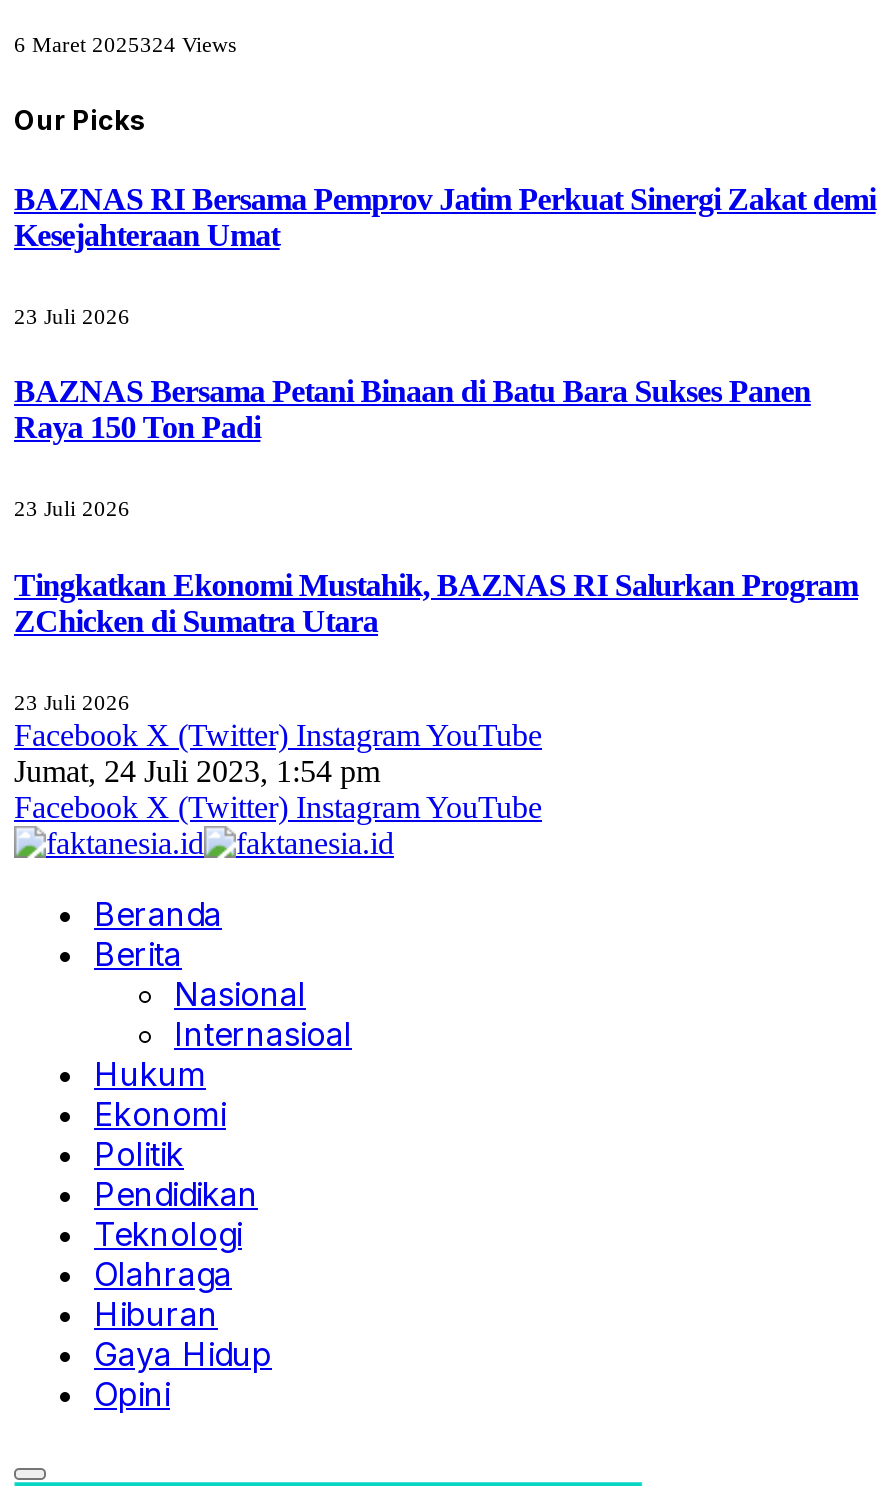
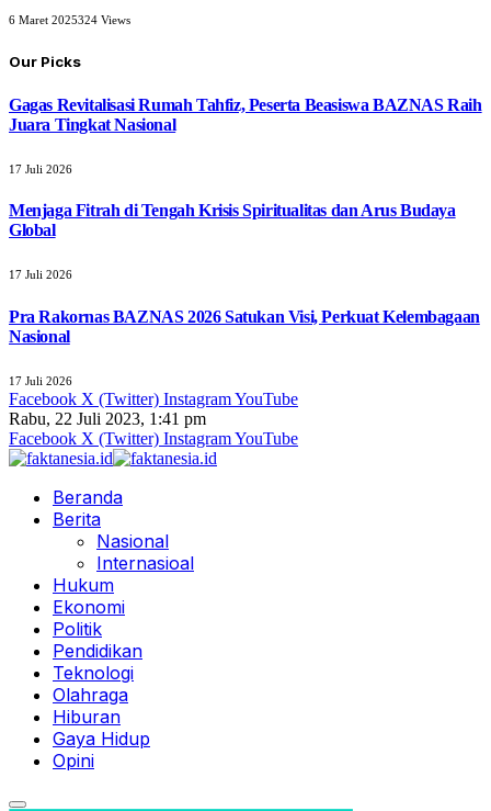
[14,181,876,251] BAZNAS RI Bersama Pemprov Jatim Perkuat Sinergi Zakat demi | Kesejahteraan Umat -> [9,95,482,133] Gagas Revitalisasi Rumah Tahfiz, Peserta Beasiswa BAZNAS Raih | Juara Tingkat Nasional
[14,304,130,328] 23 Juli 2026 -> [9,162,72,175] 17 Juli 2026
[14,374,811,444] BAZNAS Bersama Petani Binaan di Batu Bara Sukses Panen | Raya 150 Ton Padi -> [9,201,455,239] Menjaga Fitrah di Tengah Krisis Spiritualitas dan Arus Budaya | Global
[14,497,130,521] 23 Juli 2026 -> [9,268,72,281] 17 Juli 2026
[14,567,858,637] Tingkatkan Ekonomi Mustahik, BAZNAS RI Salurkan Program | ZChicken di Sumatra Utara -> [9,307,480,345] Pra Rakornas BAZNAS 2026 Satukan Visi, Perkuat Kelembagaan | Nasional
[14,690,130,714] 23 Juli 2026 -> [9,374,72,387] 17 Juli 2026
[14,754,380,788] Jumat, 24 Juli 2023, 1:54 pm -> [9,409,206,428] Rabu, 22 Juli 2023, 1:41 pm

